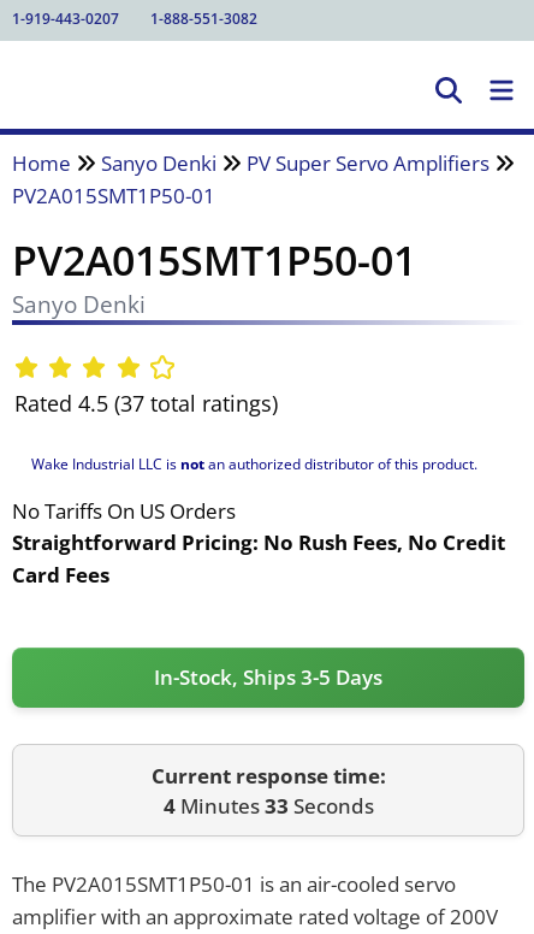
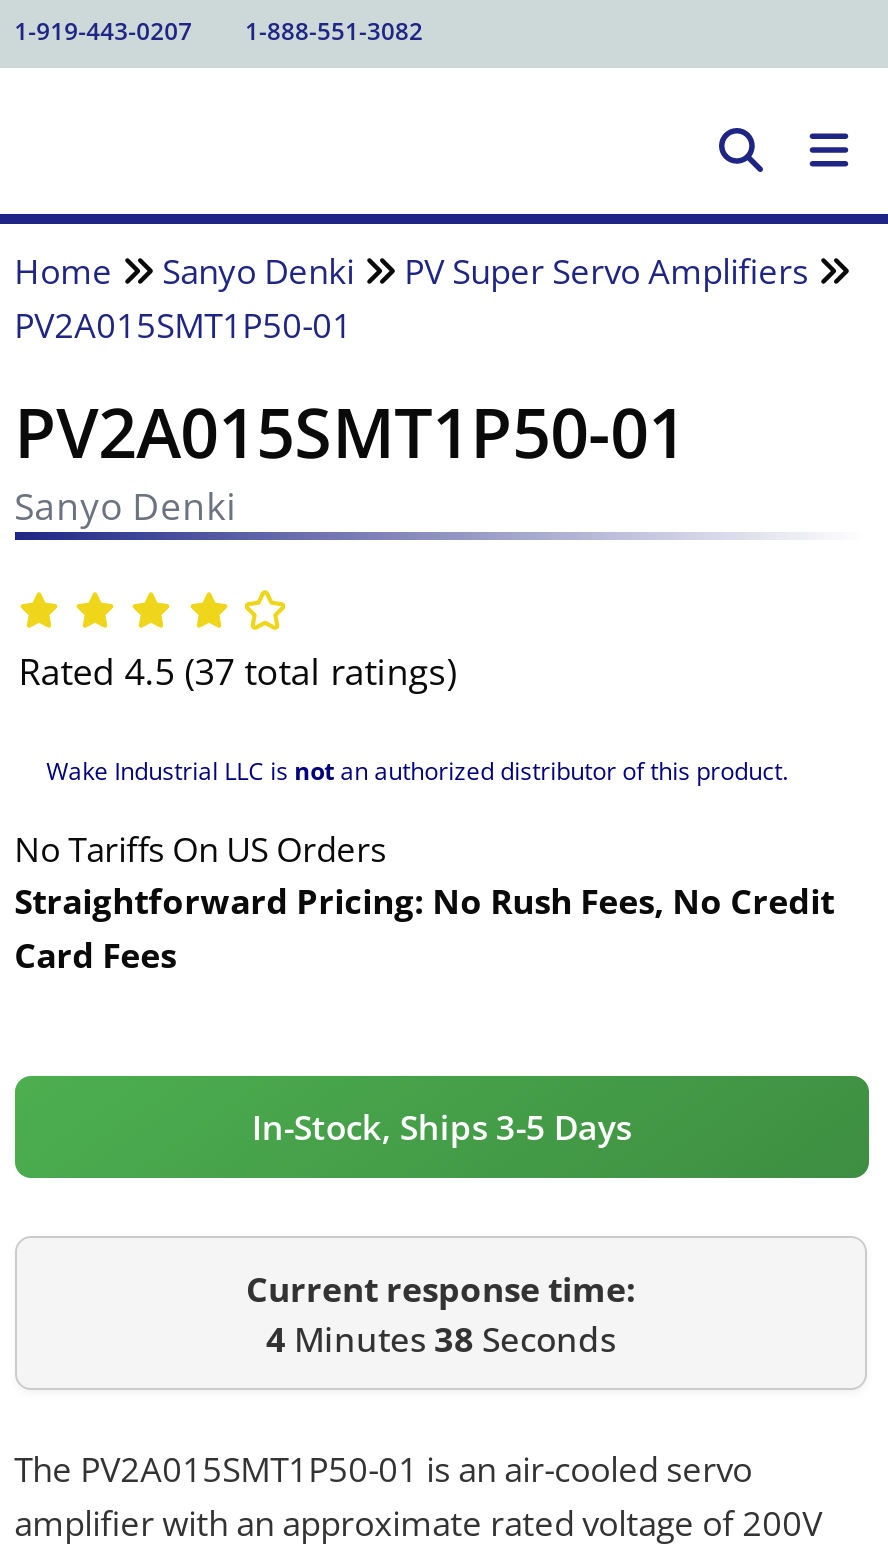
[163,791,373,819] 4 Minutes 33 Seconds -> [266,1315,616,1361] 4 Minutes 38 Seconds

